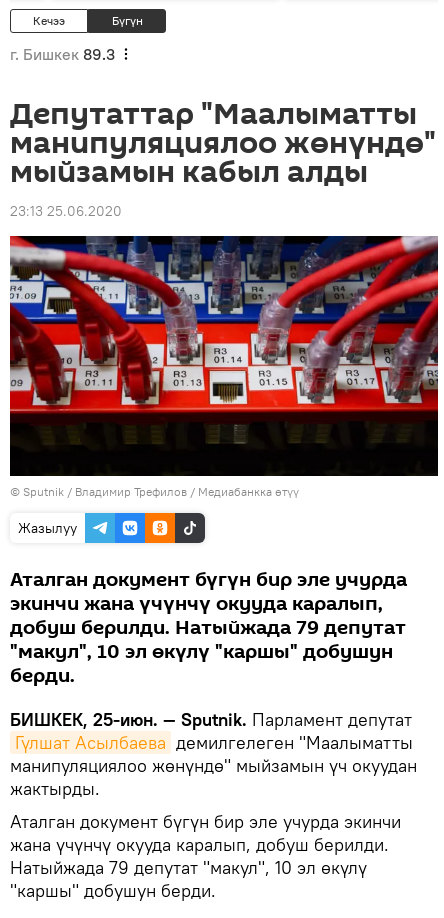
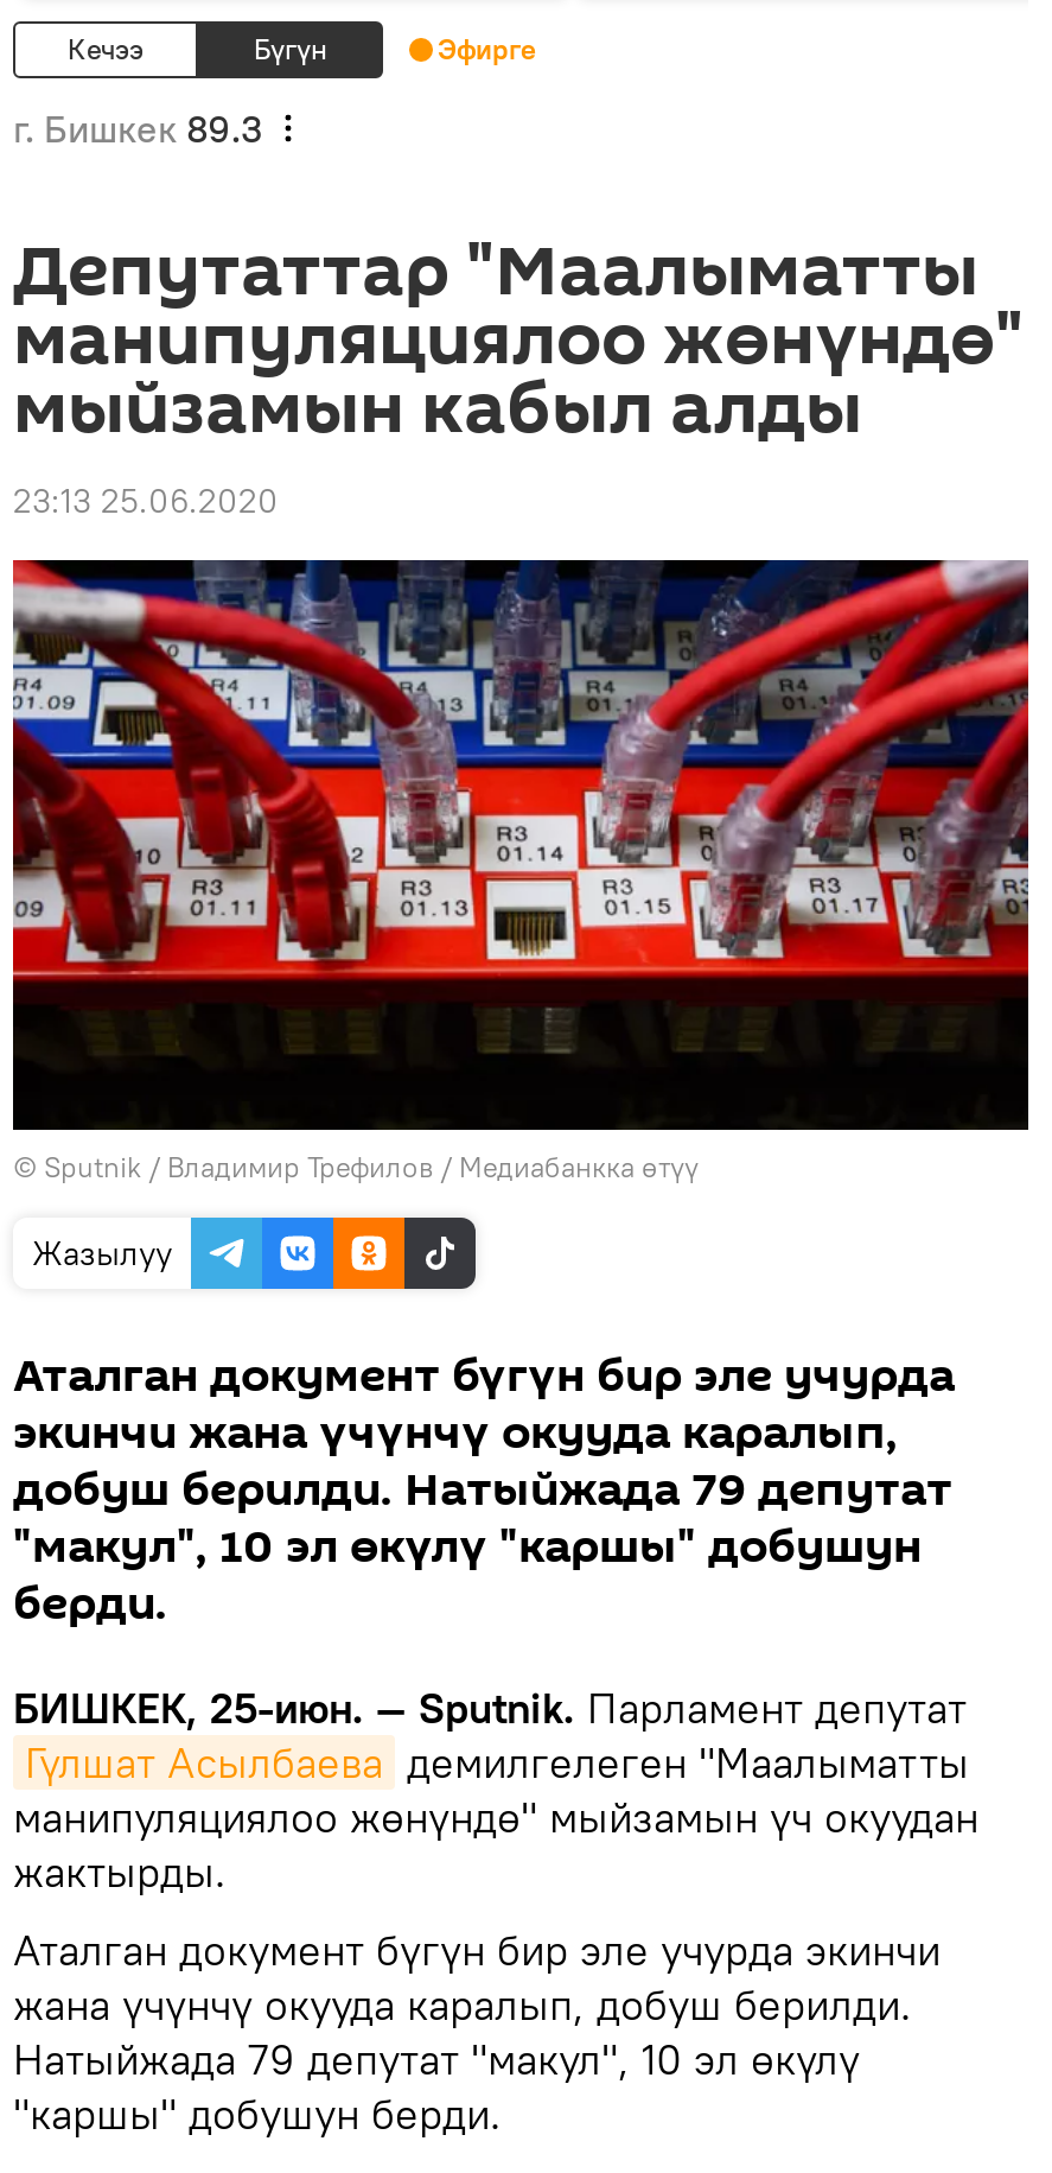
none -> [438,31,535,66] Эфирге

